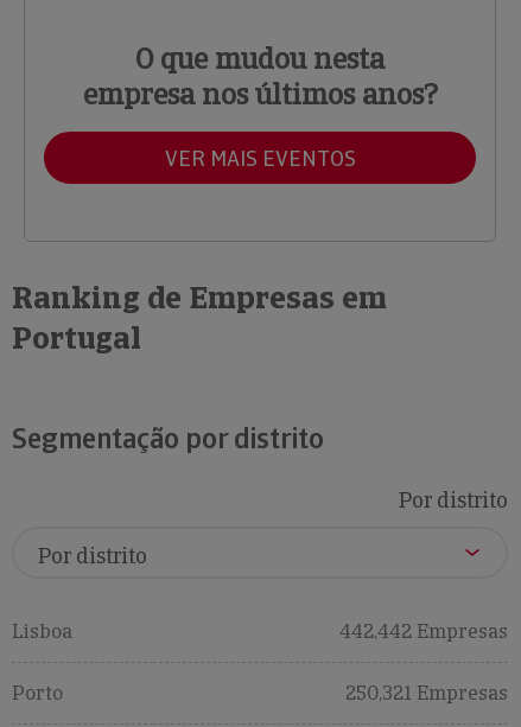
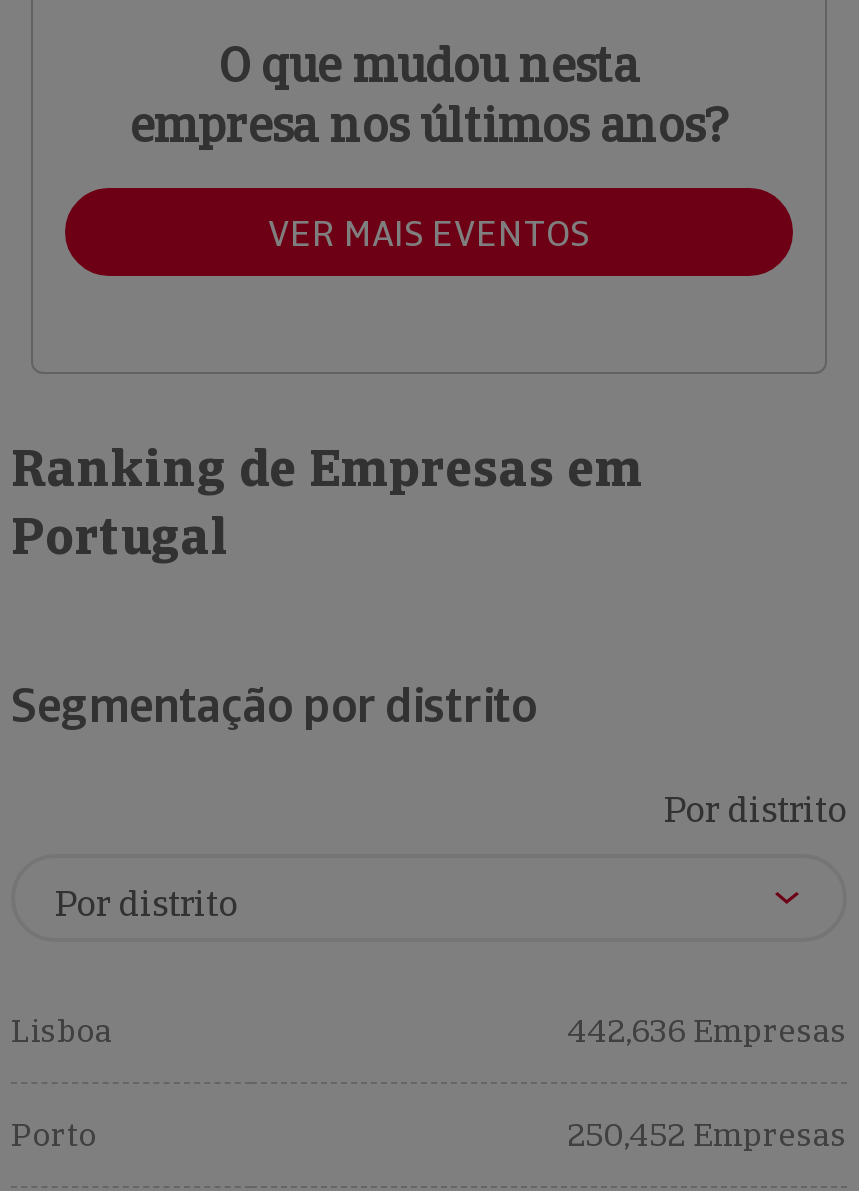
[339,619,508,644] 442,442 Empresas -> [567,1010,847,1052] 442,636 Empresas
[345,681,508,706] 250,321 Empresas -> [567,1114,847,1156] 250,452 Empresas

